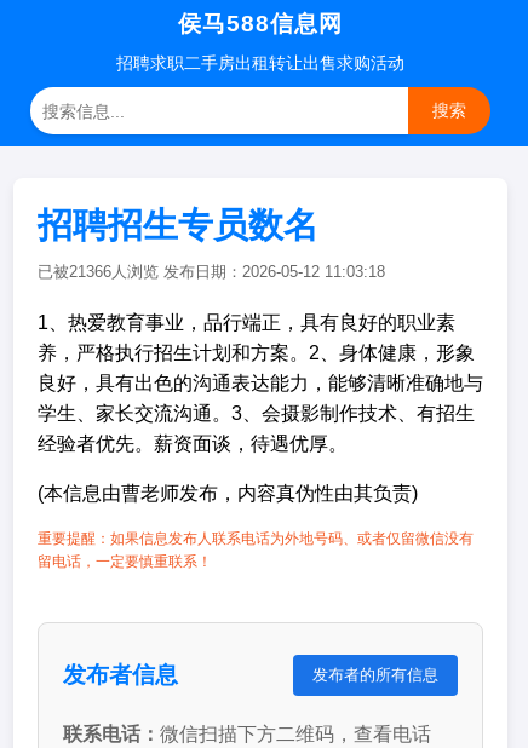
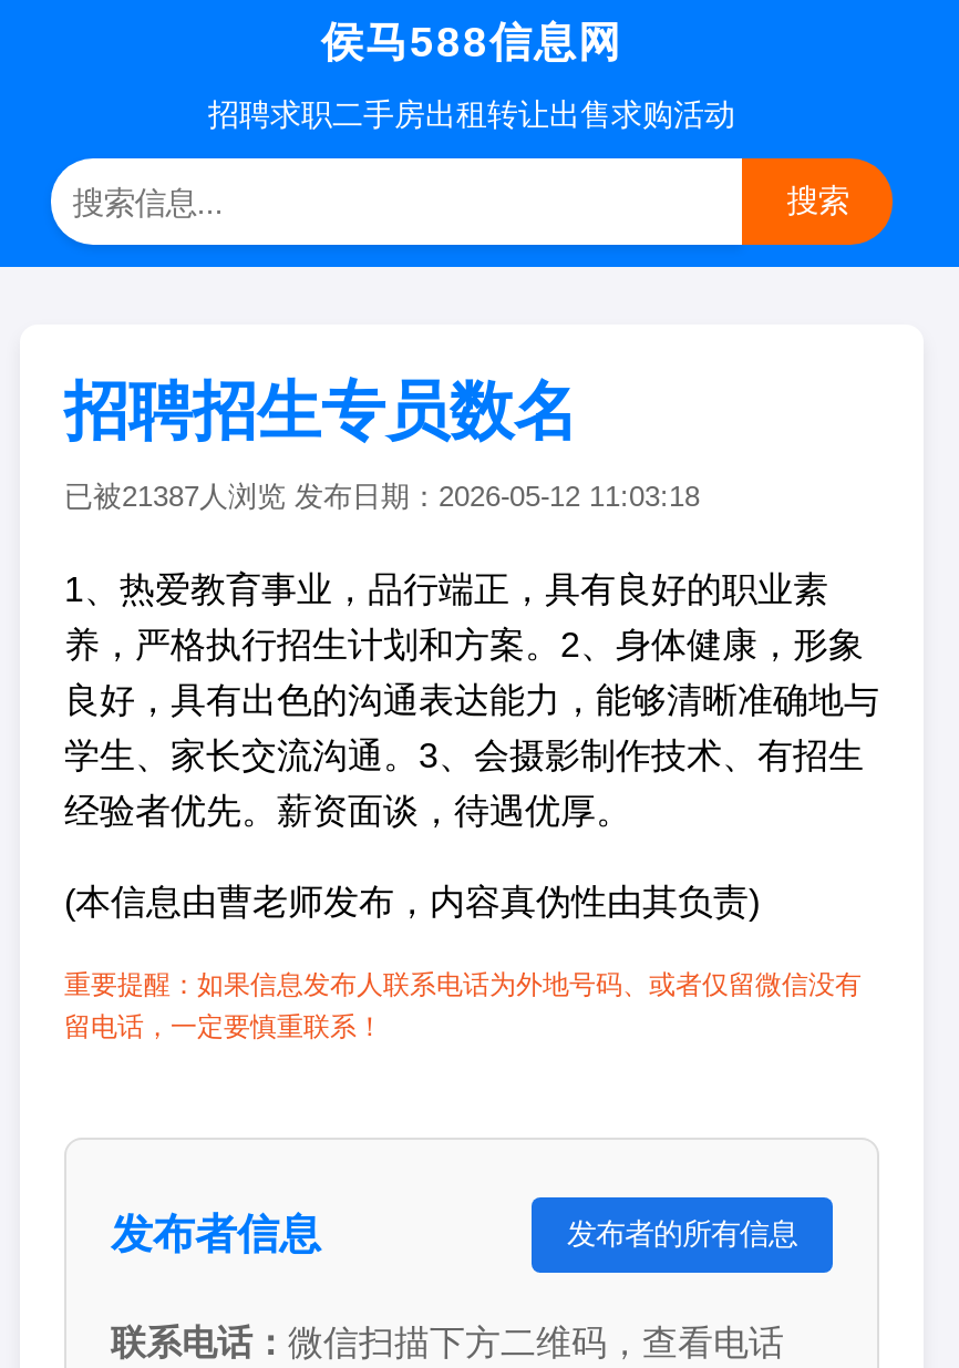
[38,263,385,281] 已被21366人浏览 发布日期：2026-05-12 11:03:18 -> [64,480,700,513] 已被21387人浏览 发布日期：2026-05-12 11:03:18

